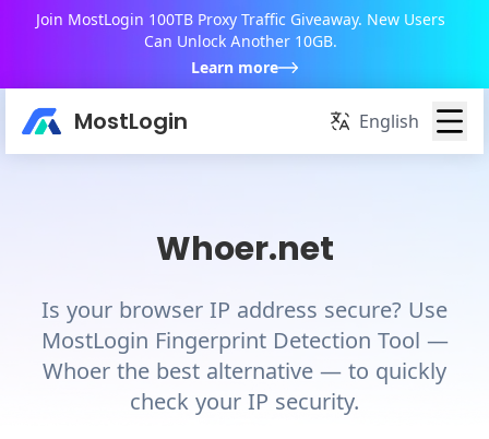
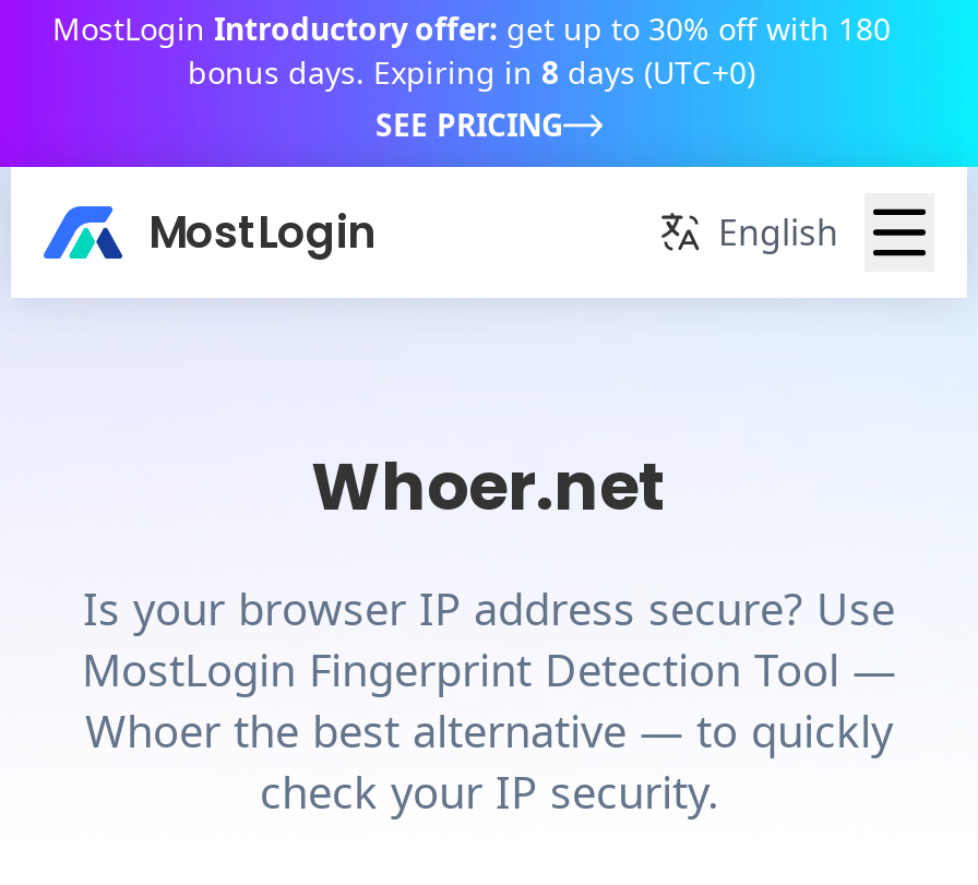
[35,10,445,76] Join MostLogin 100TB Proxy Traffic Giveaway. New Users | Can Unlock Another 10GB. | Learn more -> [52,10,891,143] MostLogin Introductory offer: get up to 30% off with 180 | bonus days. Expiring in 8 days (UTC+0) | SEE PRICING

